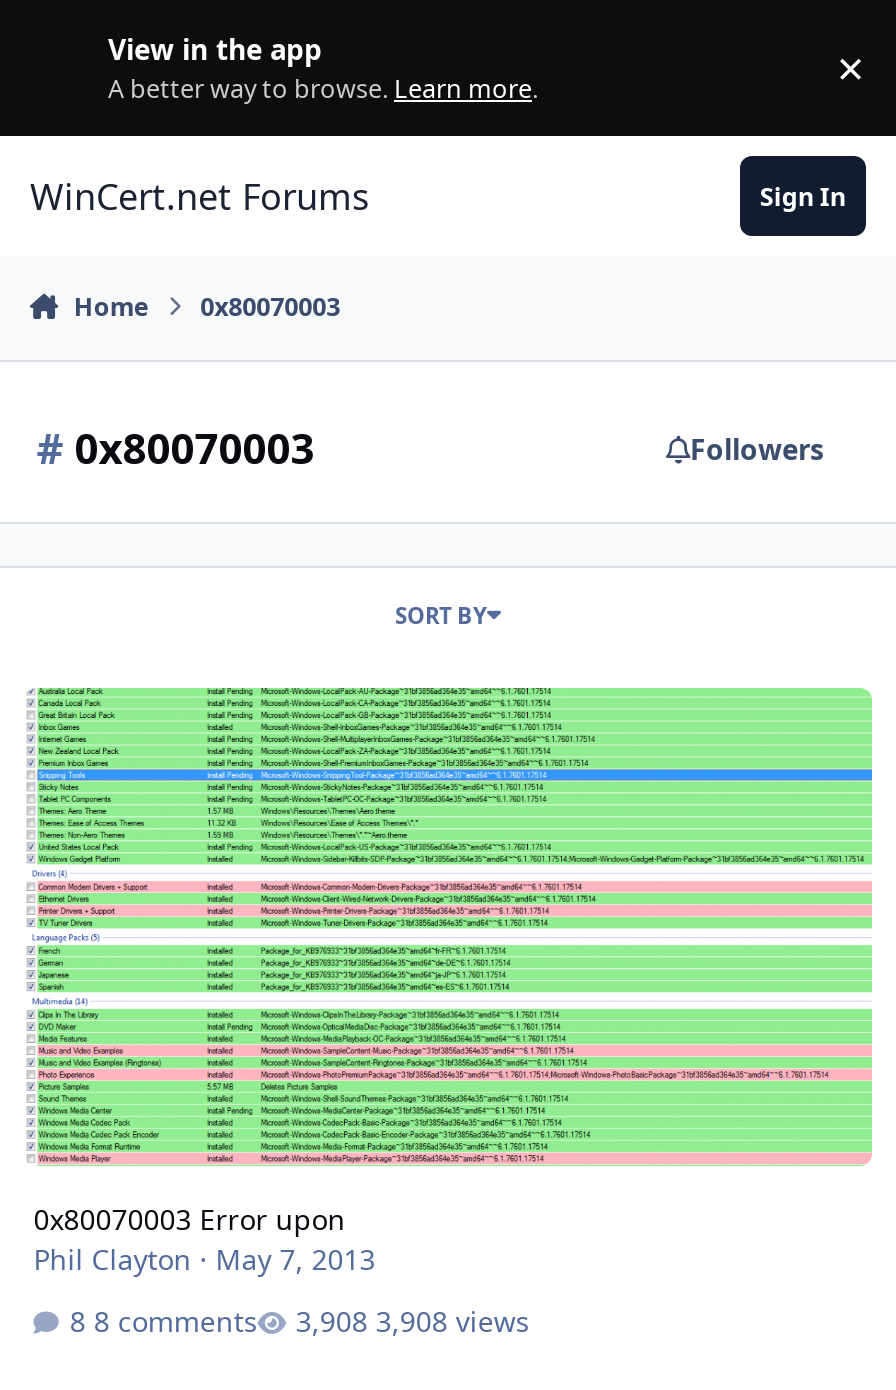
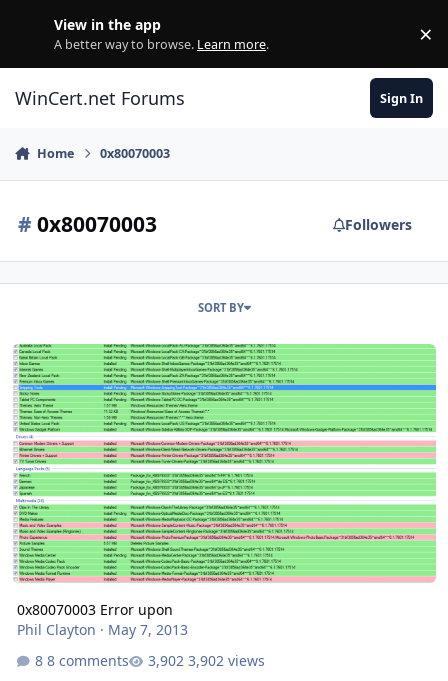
[376,1302,530,1340] 3,908 views -> [188,651,265,670] 3,902 views

